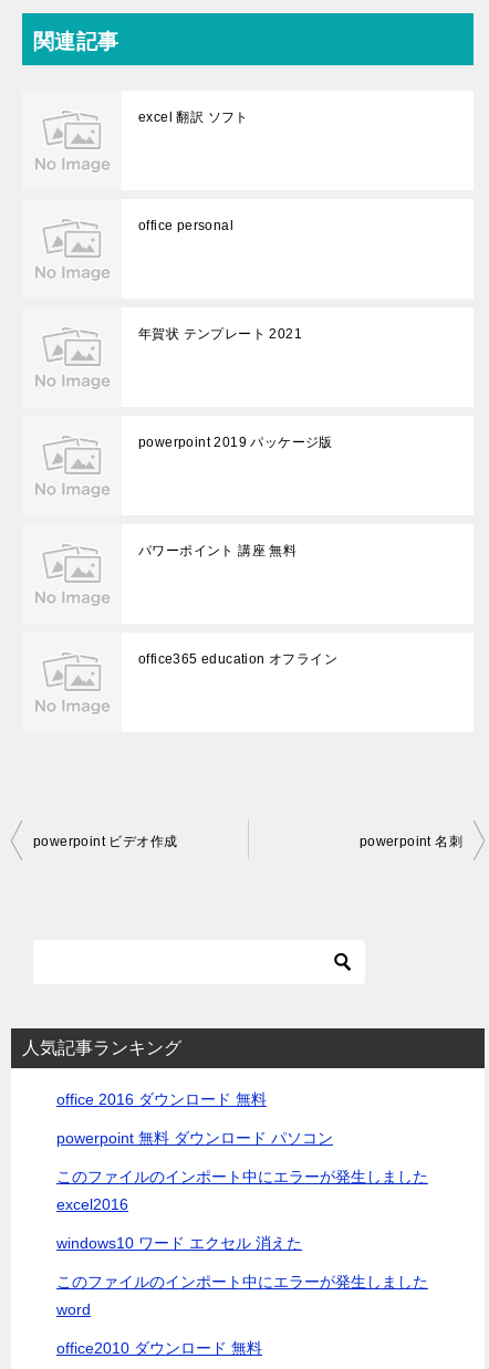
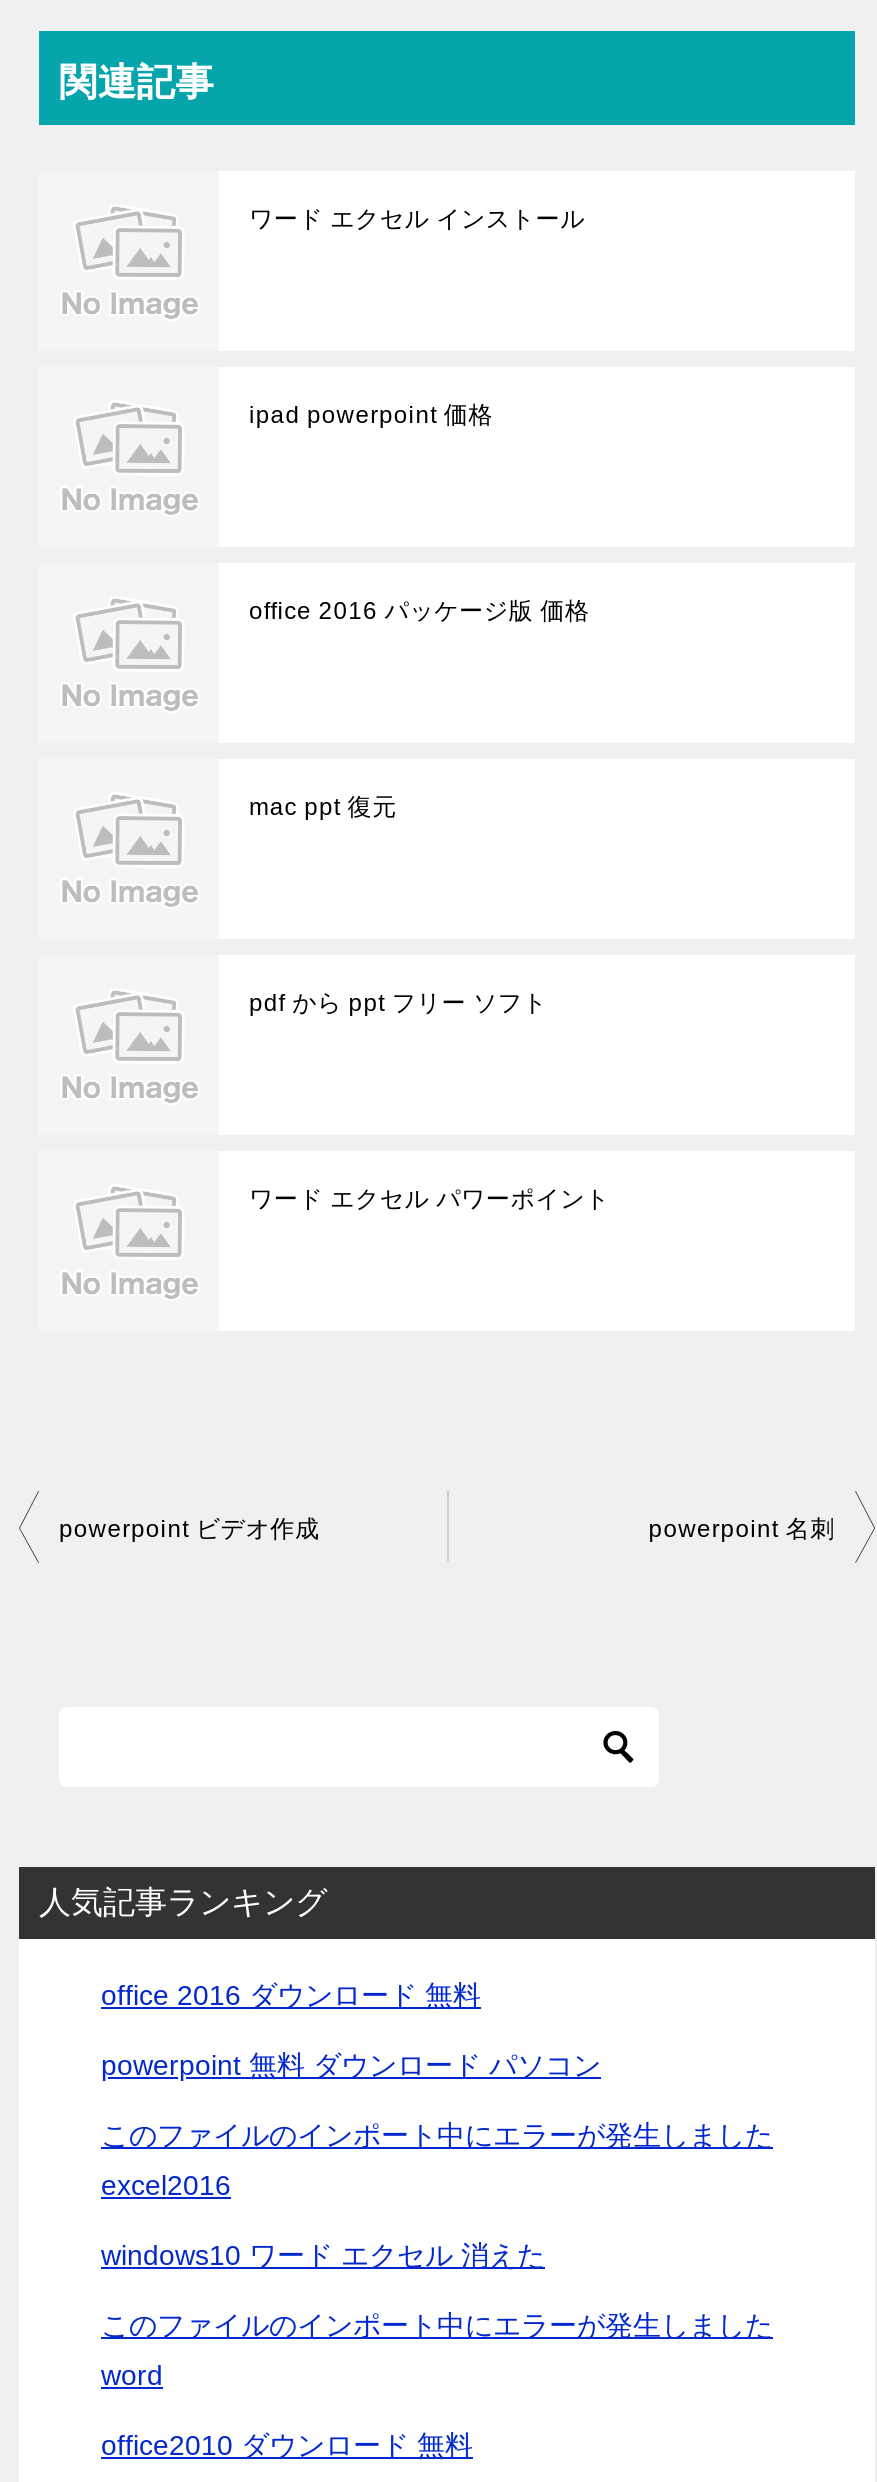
[138,109,249,125] excel 翻訳 ソフト -> [249,205,585,233] ワード エクセル インストール
[138,218,233,233] office personal -> [249,401,493,429] ipad powerpoint 価格
[138,326,302,342] 年賀状 テンプレート 2021 -> [249,597,590,625] office 2016 パッケージ版 価格
[138,435,333,450] powerpoint 2019 パッケージ版 -> [249,793,397,821] mac ppt 復元
[138,543,297,558] パワーポイント 講座 無料 -> [249,989,547,1017] pdf から ppt フリー ソフト
[138,651,337,667] office365 education オフライン -> [249,1185,610,1213] ワード エクセル パワーポイント

